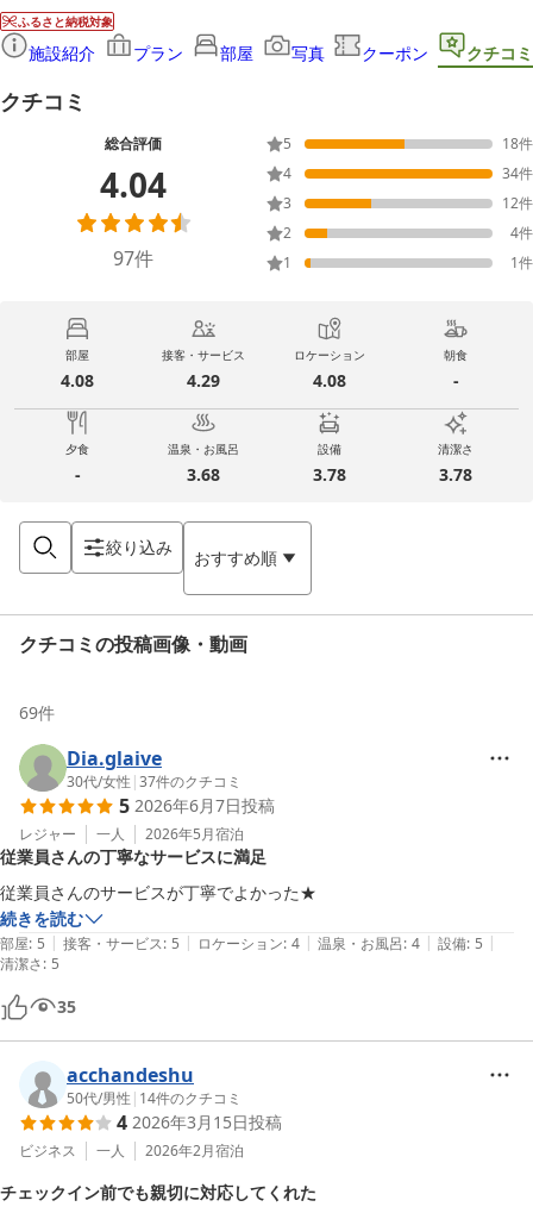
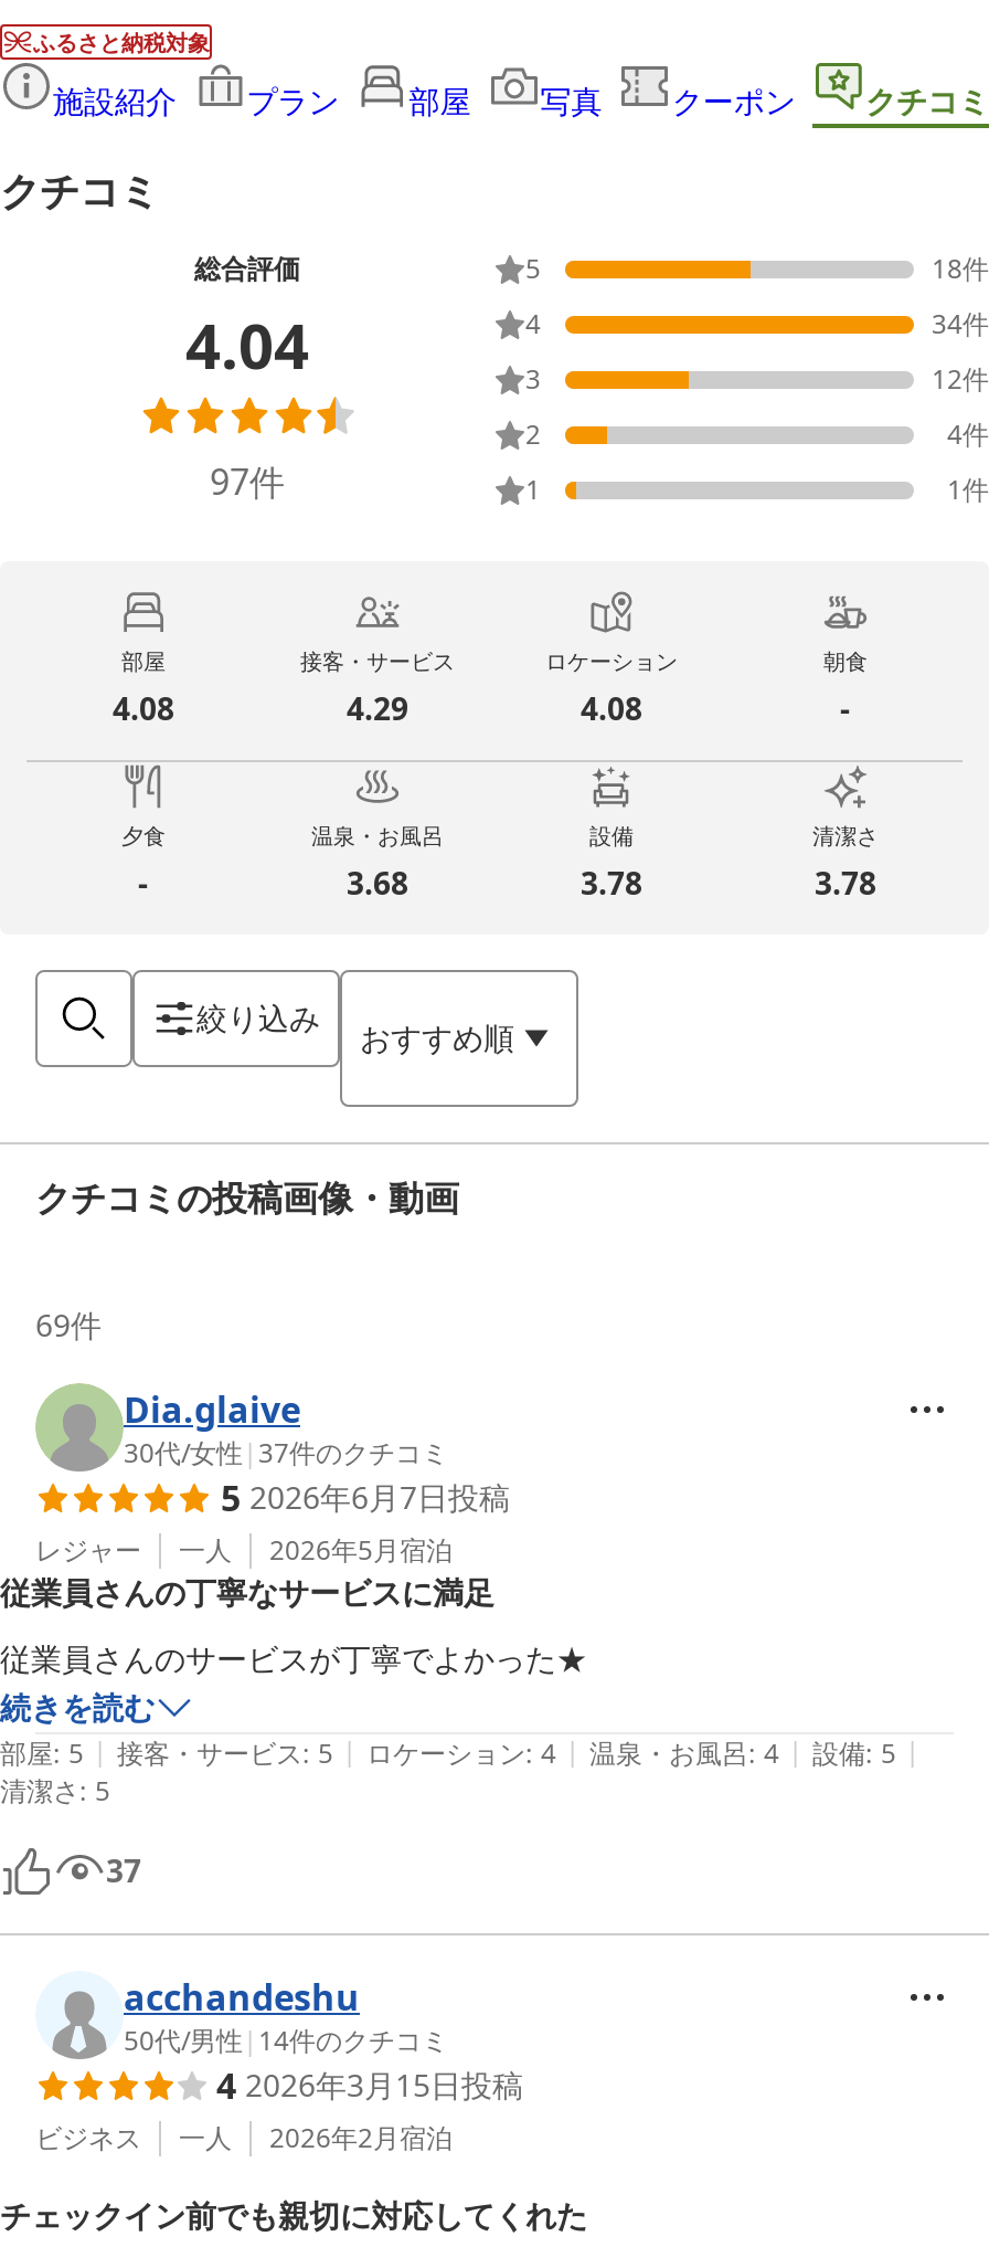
[57,995,76,1018] 35 -> [106,1849,141,1891] 37

